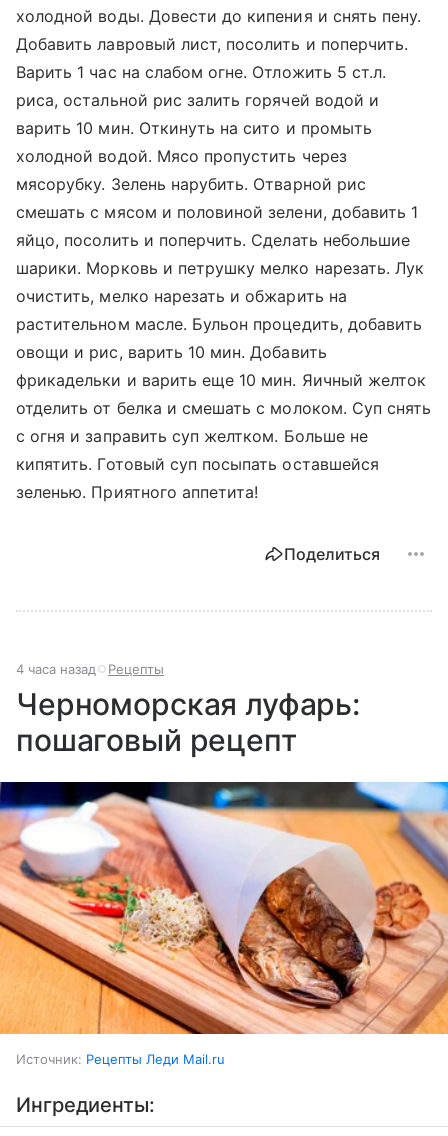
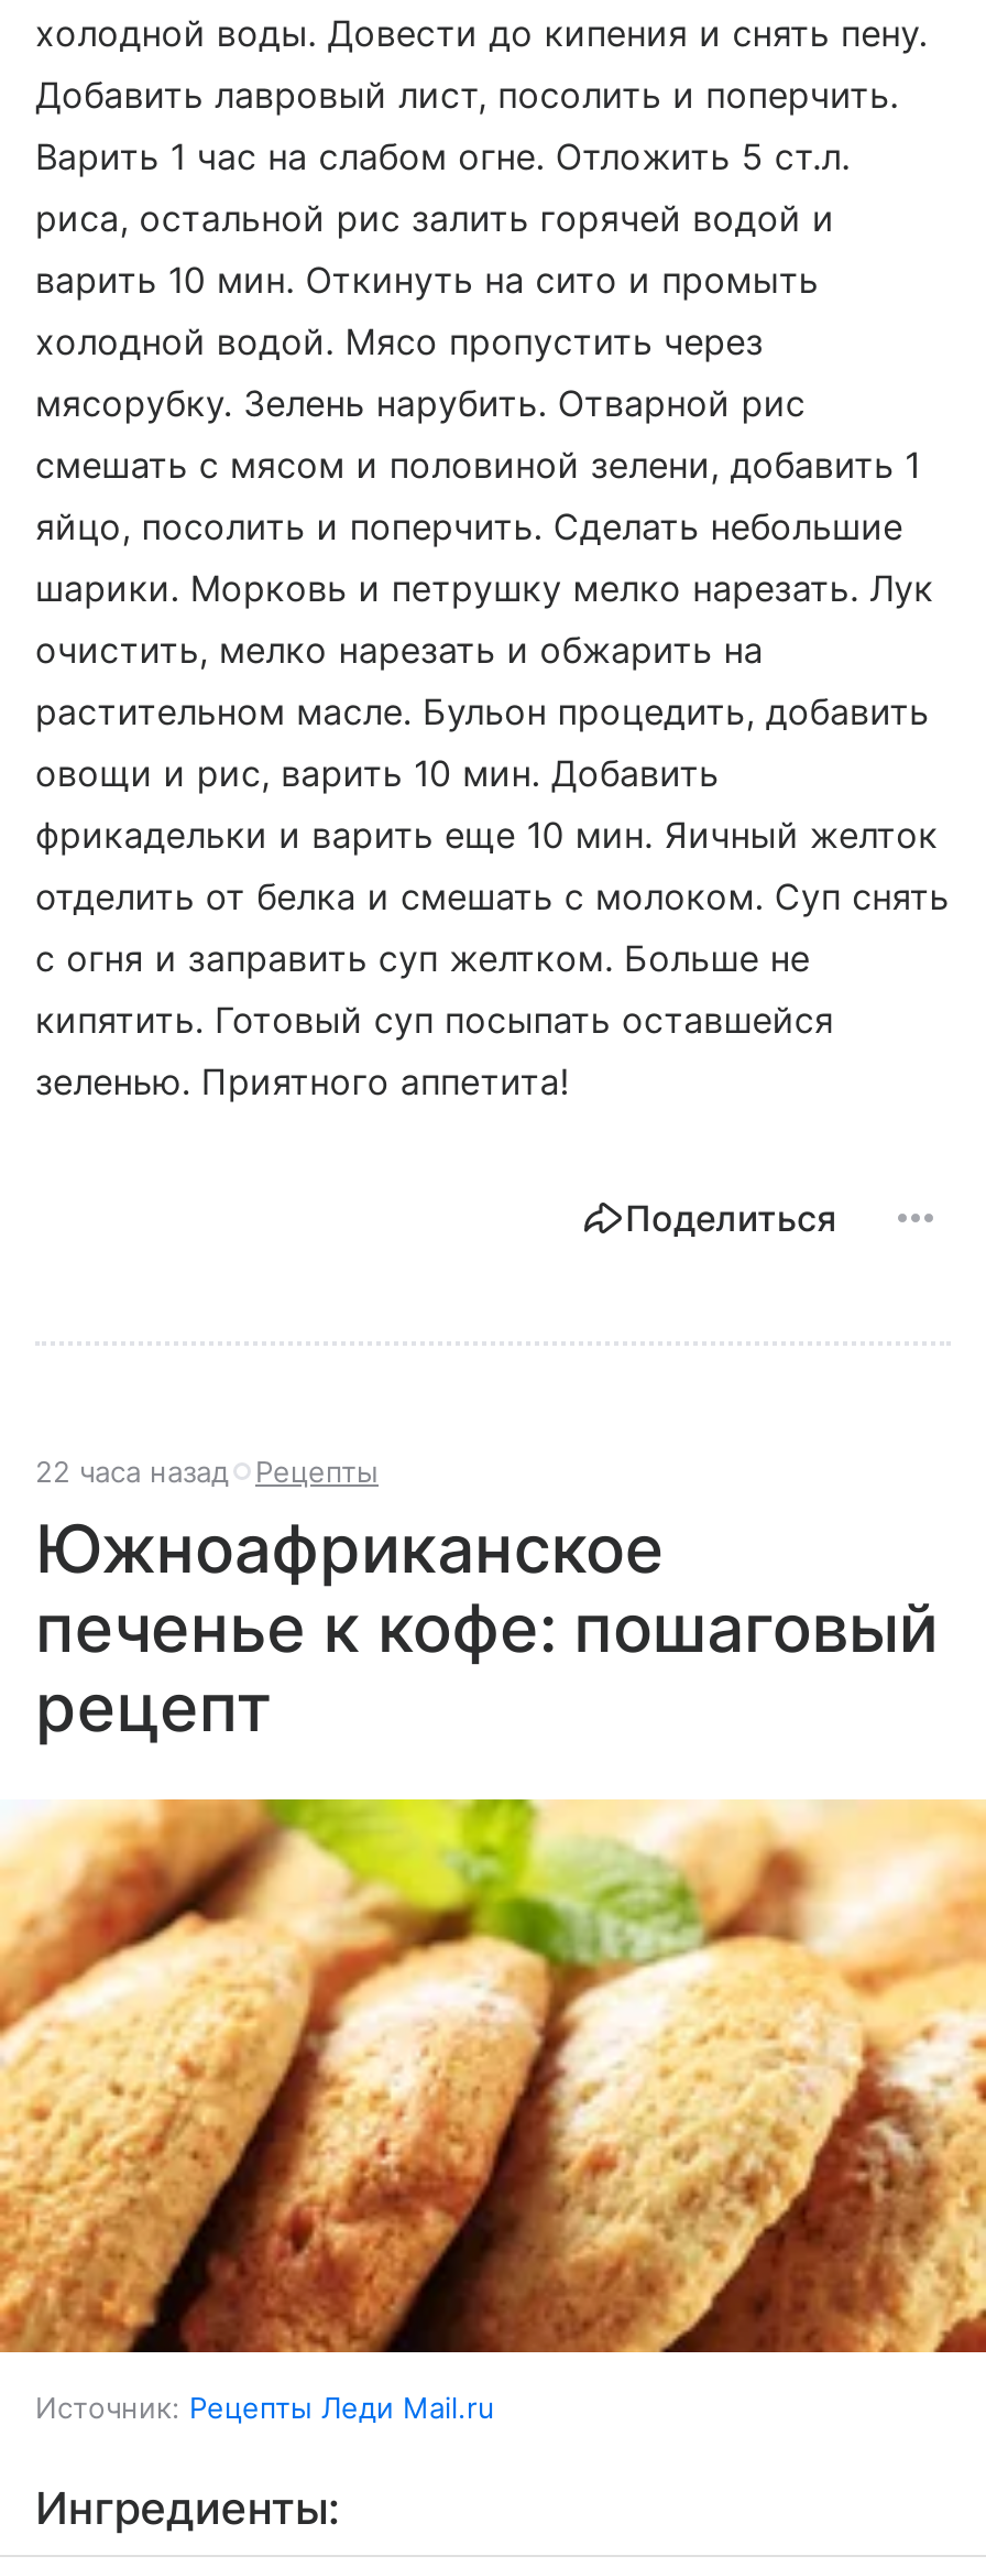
[16,661,164,677] 4 часа назад Рецепты -> [35,1453,379,1488] 22 часа назад Рецепты
[16,686,360,758] Черноморская луфарь: | пошаговый рецепт -> [35,1508,938,1746] Южноафриканское | печенье к кофе: пошаговый | рецепт
[3,781,445,1035] [image] -> [7,1797,979,2354] [image]

